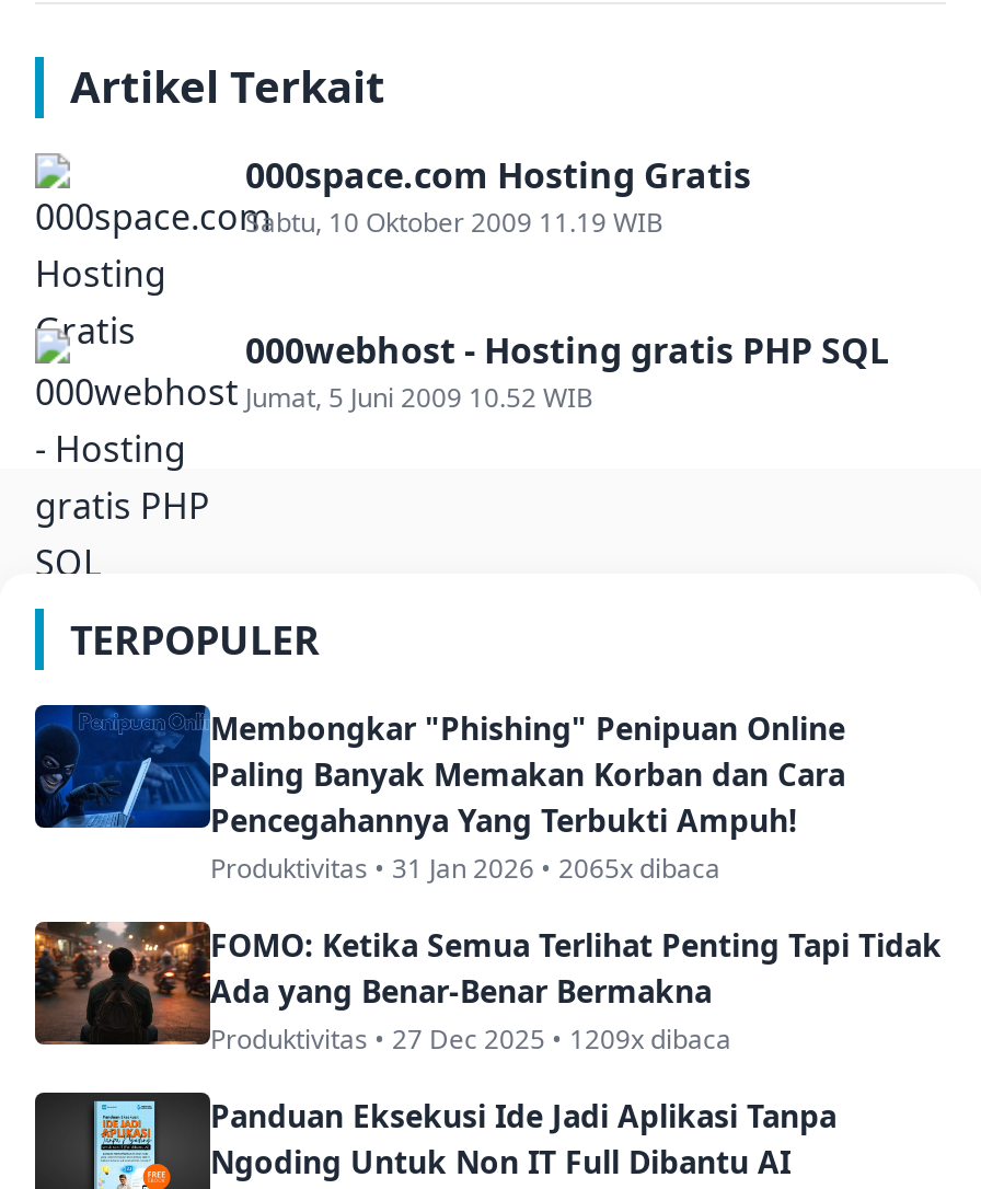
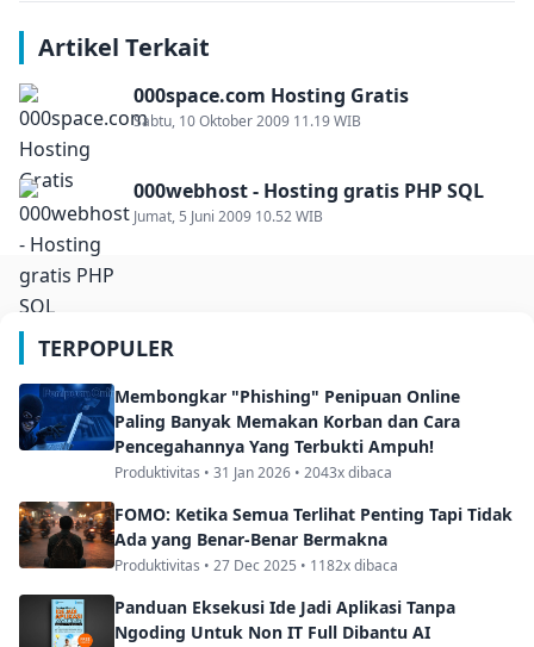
[210,850,720,887] Produktivitas • 31 Jan 2026 • 2065x dibaca -> [114,462,392,483] Produktivitas • 31 Jan 2026 • 2043x dibaca
[210,1020,731,1058] Produktivitas • 27 Dec 2025 • 1209x dibaca -> [114,555,398,576] Produktivitas • 27 Dec 2025 • 1182x dibaca

